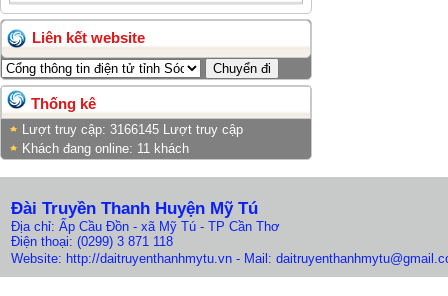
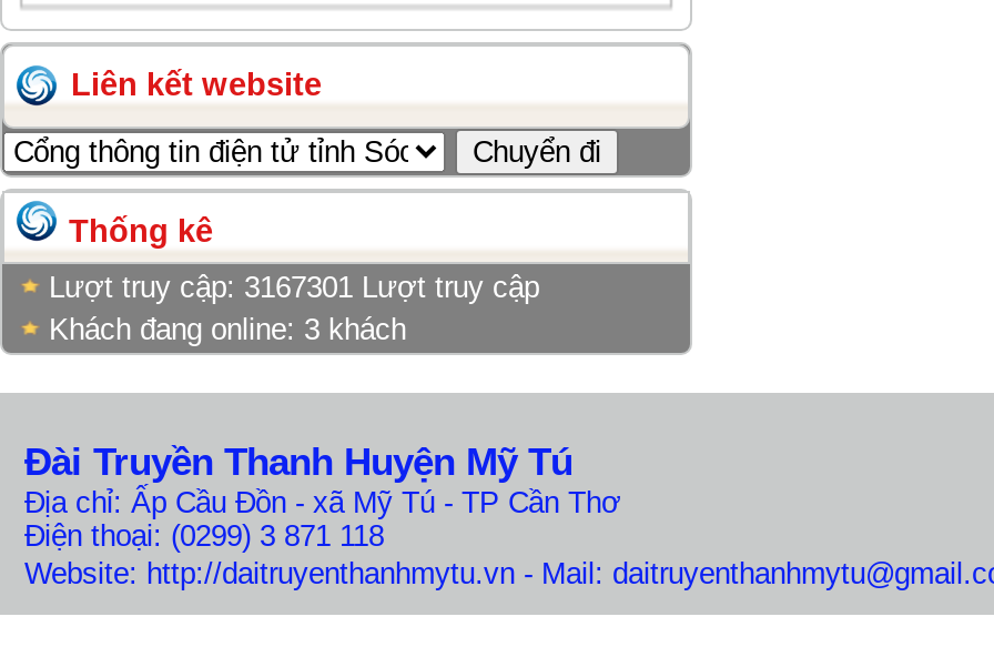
[18,122,243,137] Lượt truy cập: 3166145 Lượt truy cập -> [40,271,539,304] Lượt truy cập: 3167301 Lượt truy cập
[18,141,189,156] Khách đang online: 11 khách -> [40,313,406,346] Khách đang online: 3 khách

